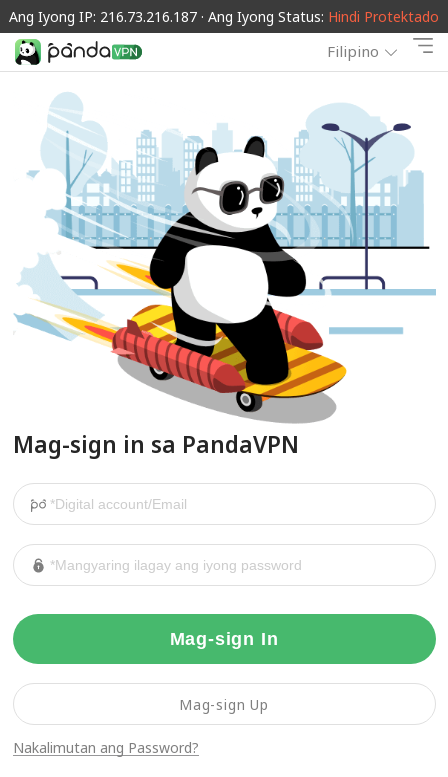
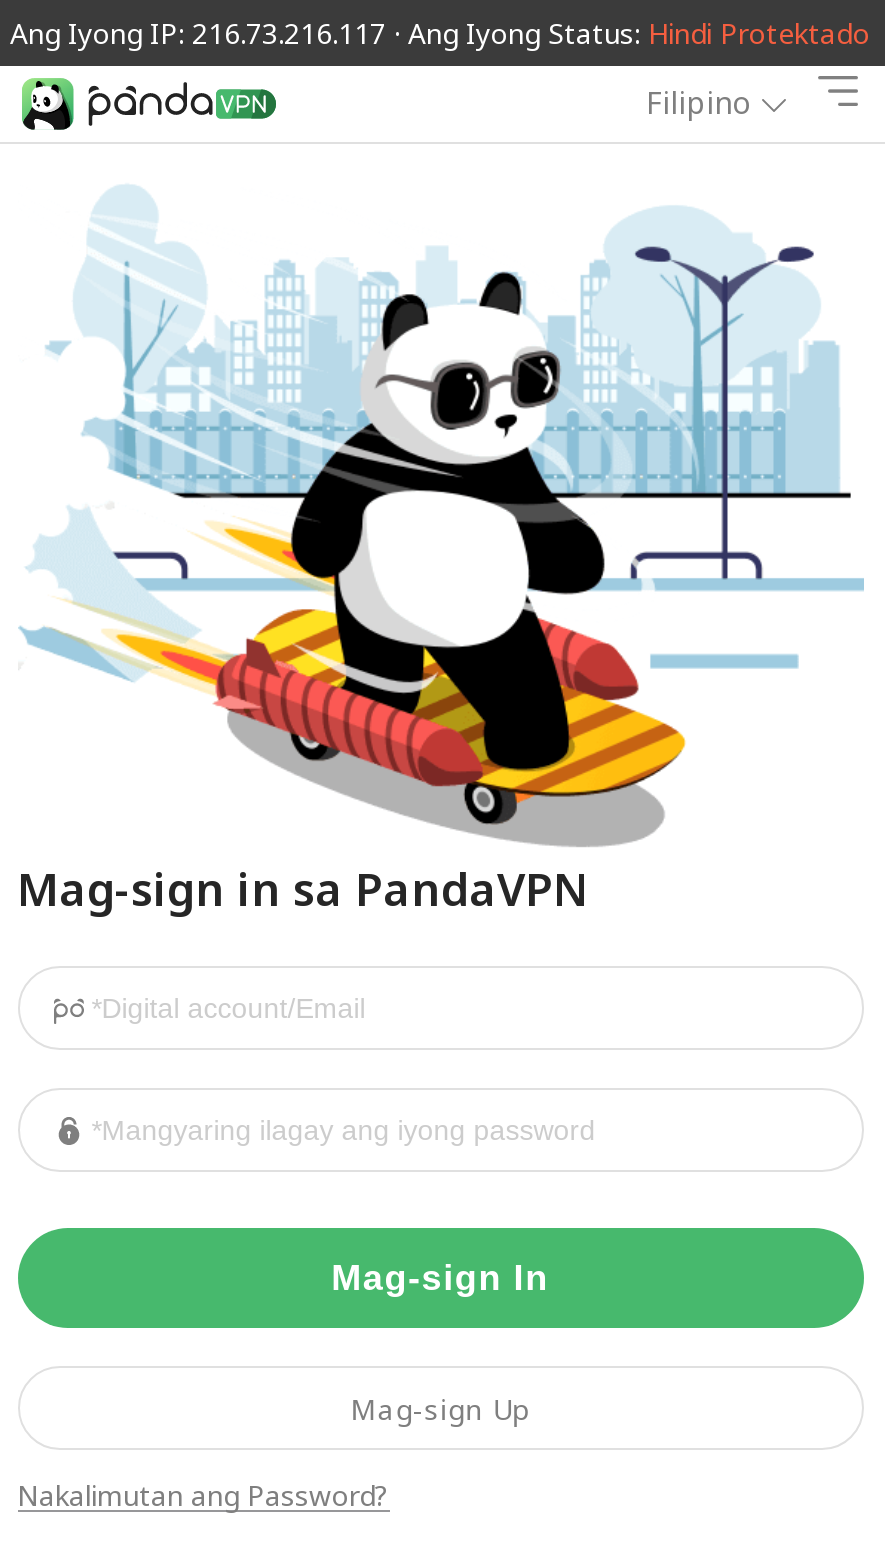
[9,7,439,26] Ang Iyong IP: 216.73.216.187 · Ang Iyong Status: Hindi Protektado -> [10,14,870,52] Ang Iyong IP: 216.73.216.117 · Ang Iyong Status: Hindi Protektado

